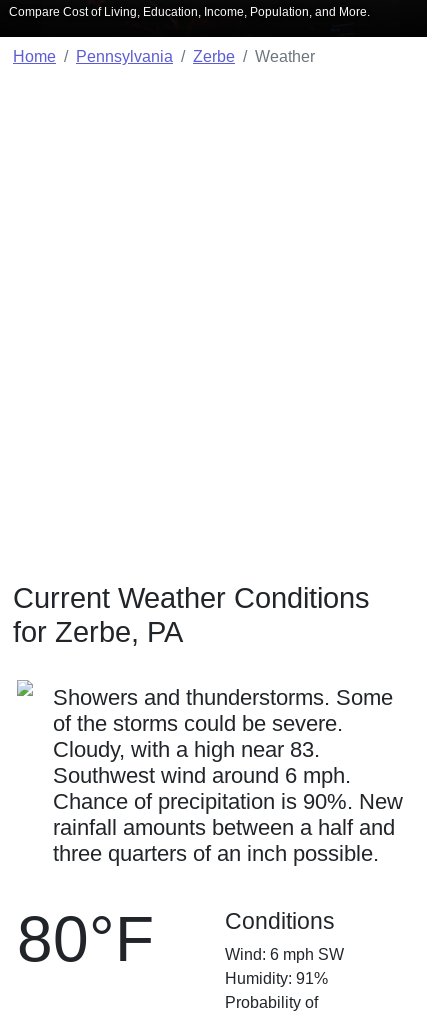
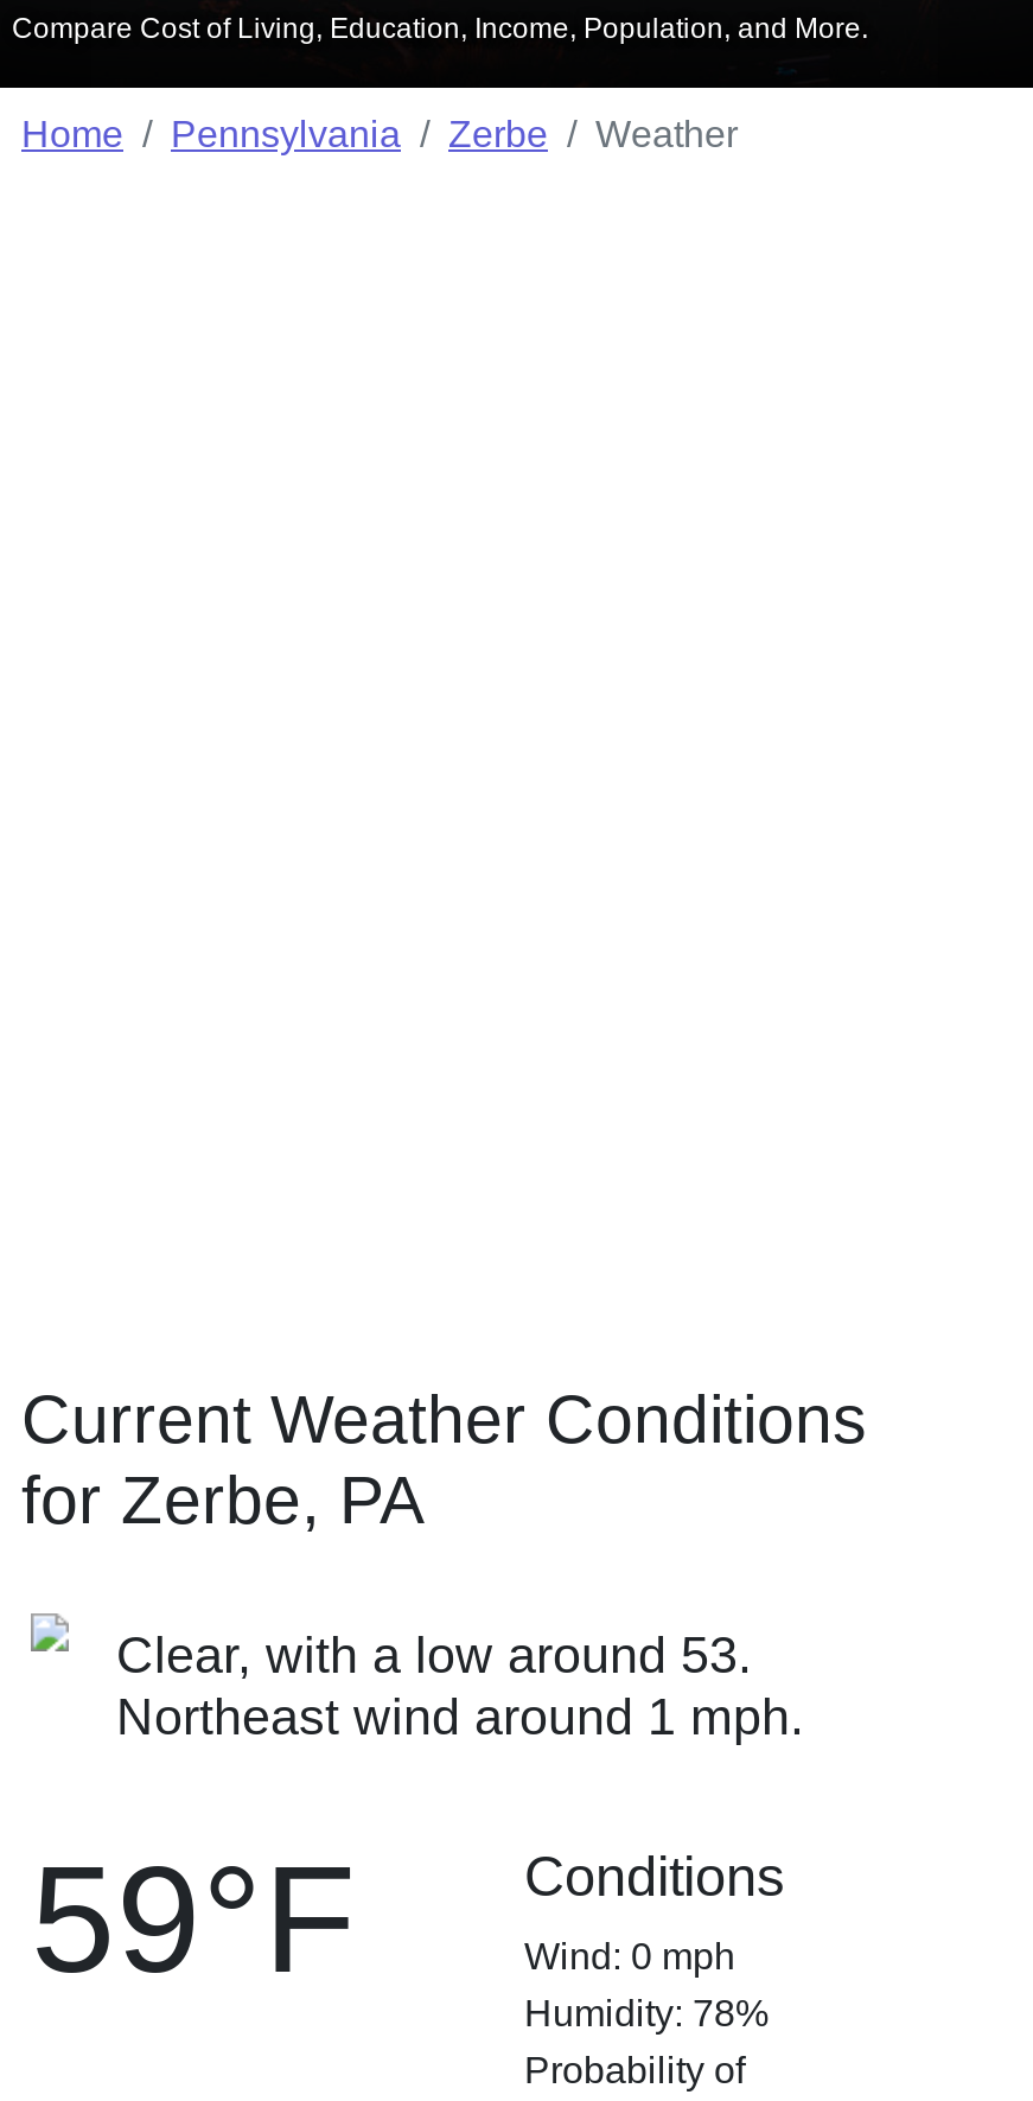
[53,685,403,866] Showers and thunderstorms. Some | of the storms could be severe. | Cloudy, with a high near 83. | Southwest wind around 6 mph. | Chance of precipitation is 90%. New | rainfall amounts between a half and | three quarters of an inch possible. -> [116,1625,804,1746] Clear, with a low around 53. | Northeast wind around 1 mph.
[17,903,154,975] 80°F -> [31,1834,356,2005] 59°F
[225,946,344,987] Wind: 6 mph SW | Humidity: 91% -> [524,1936,769,2033] Wind: 0 mph | Humidity: 78%

